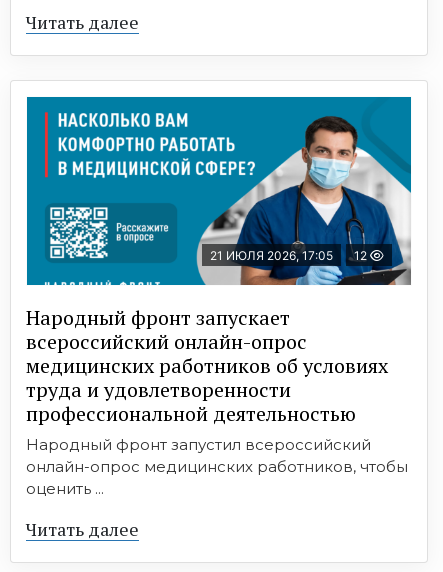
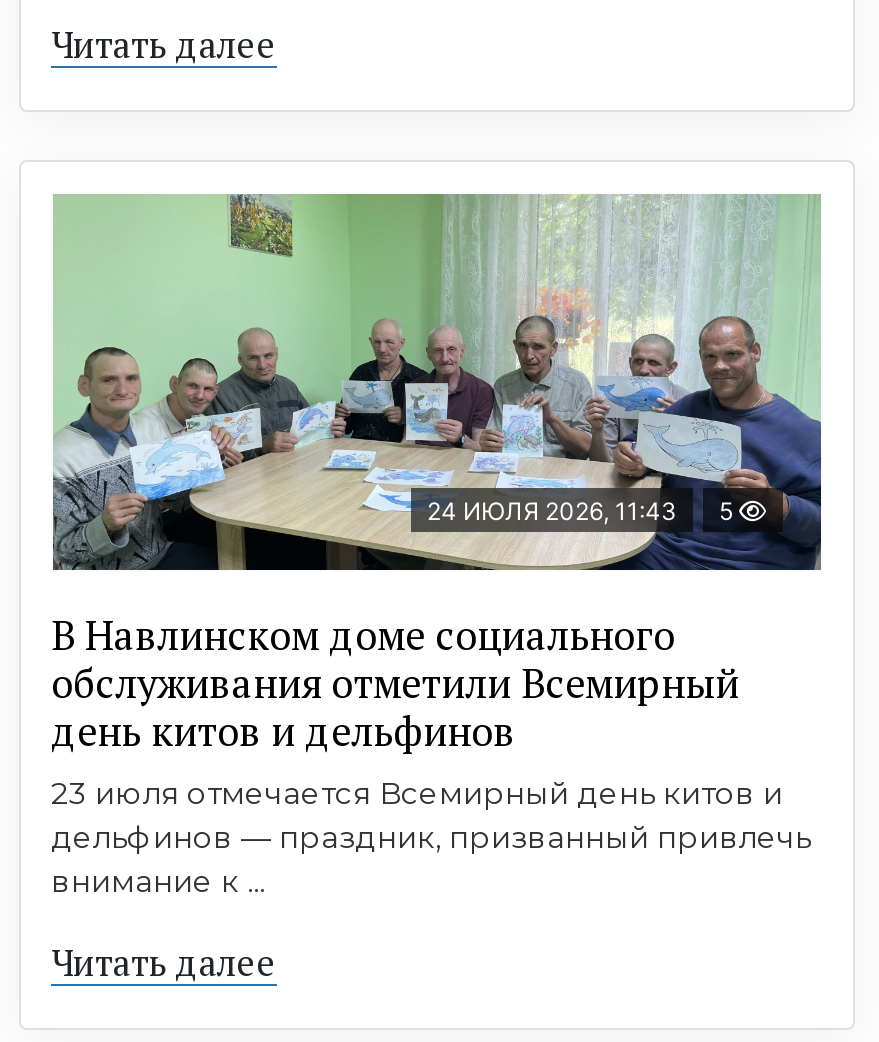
[26,96,412,286] [image] | 21 ИЮЛЯ 2026, 17:05 | 12 -> [51,192,823,572] [image] | 24 ИЮЛЯ 2026, 11:43 | 5
[26,304,408,498] Народный фронт запускает | всероссийский онлайн-опрос | медицинских работников об условиях | труда и удовлетворенности | профессиональной деятельностью | Народный фронт запустил всероссийский | онлайн-опрос медицинских работников, чтобы | оценить ... -> [51,607,811,899] В Навлинском доме социального | обслуживания отметили Всемирный | день китов и дельфинов | 23 июля отмечается Всемирный день китов и | дельфинов — праздник, призванный привлечь | внимание к ...

